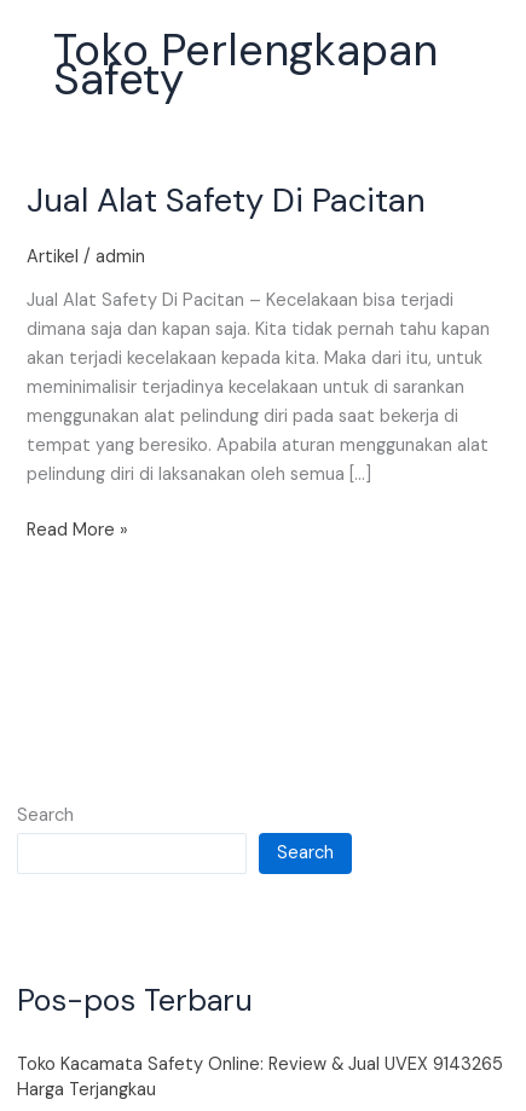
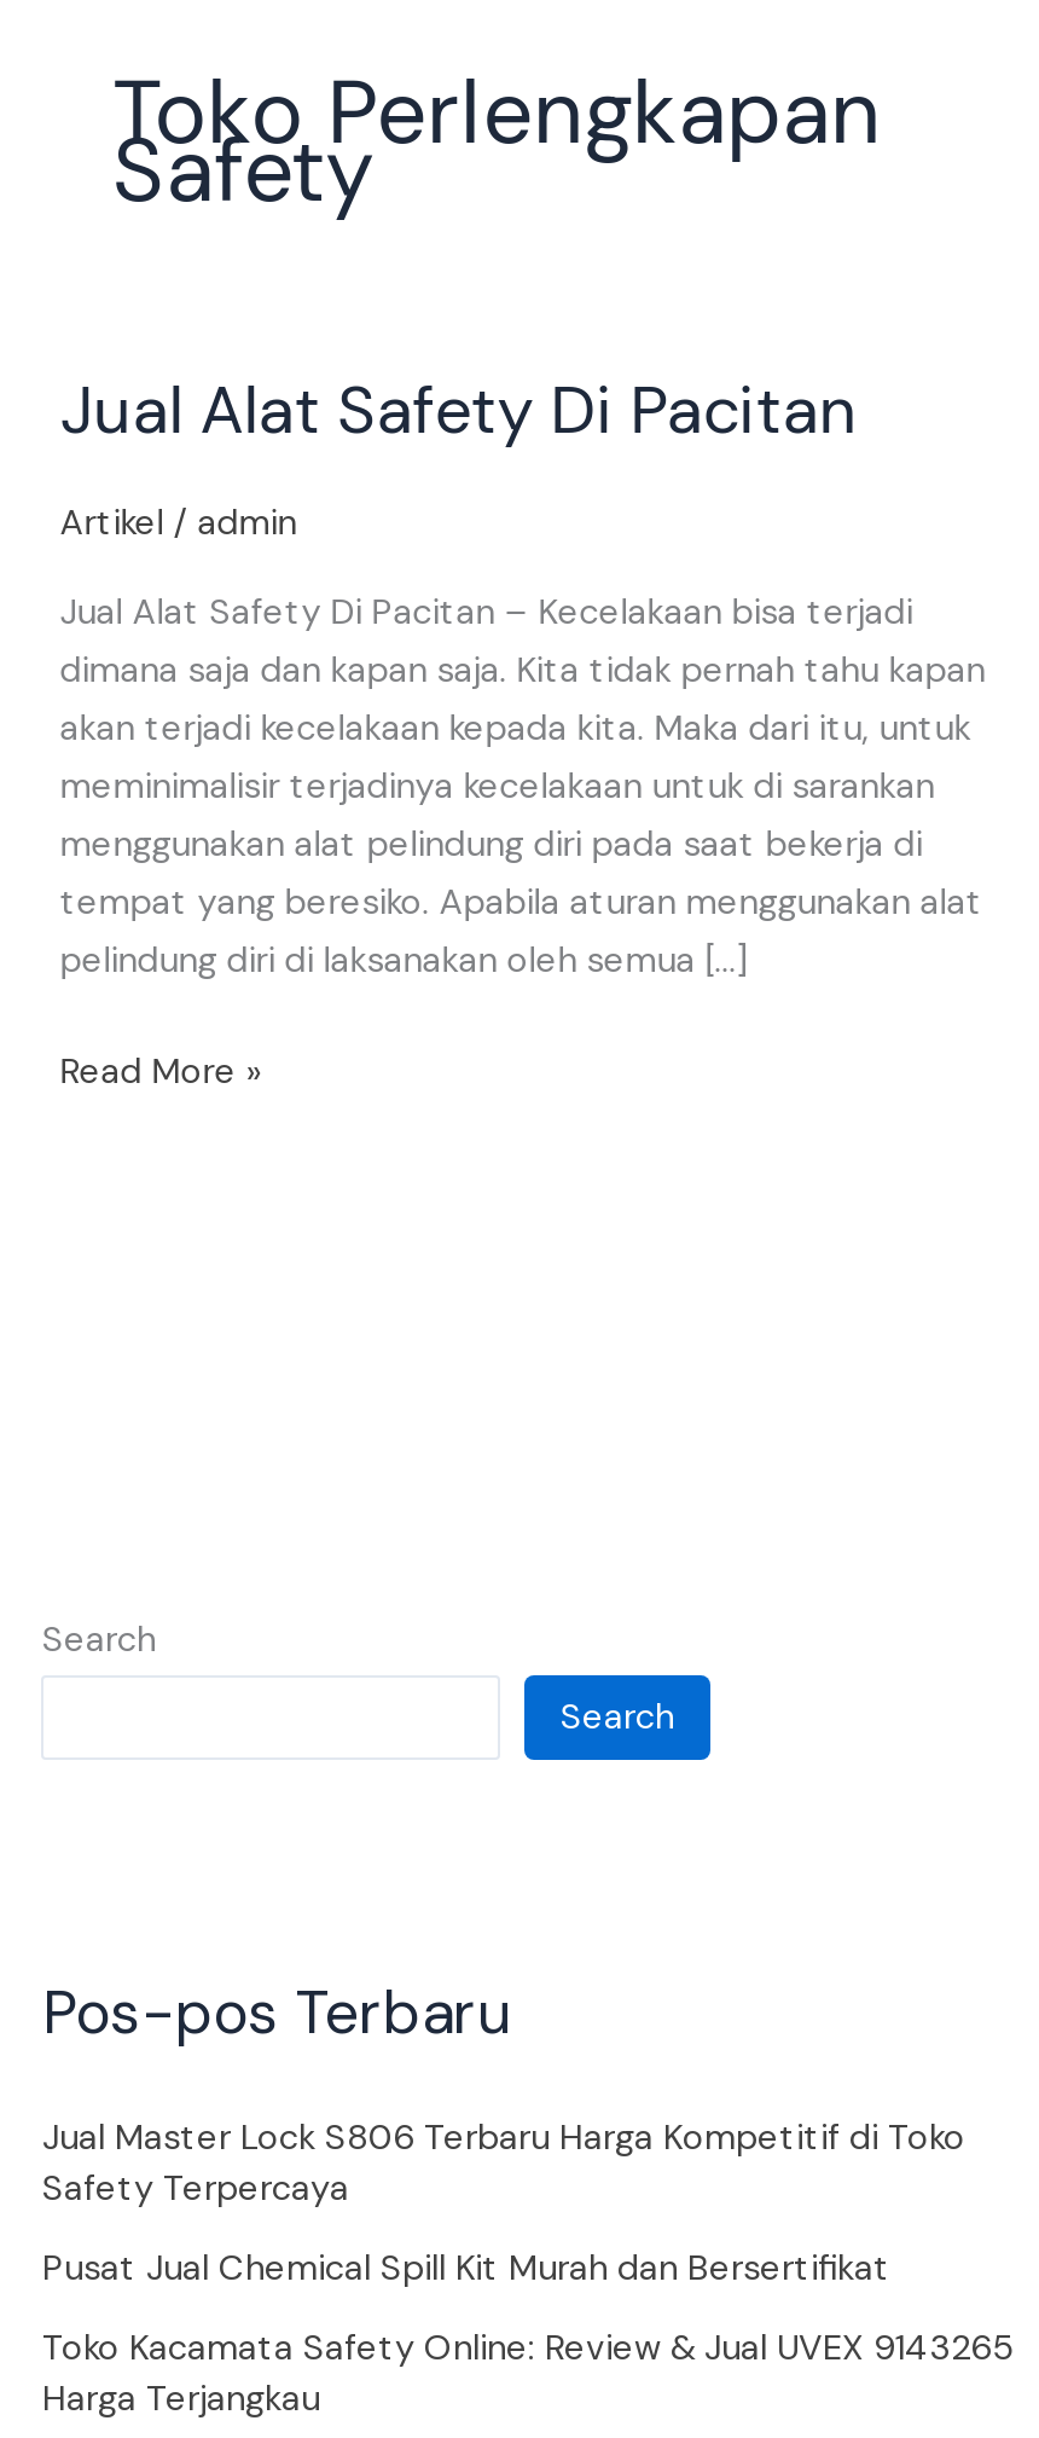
none -> [42,2116,965,2292] Jual Master Lock S806 Terbaru Harga Kompetitif di Toko | Safety Terpercaya | Pusat Jual Chemical Spill Kit Murah dan Bersertifikat

